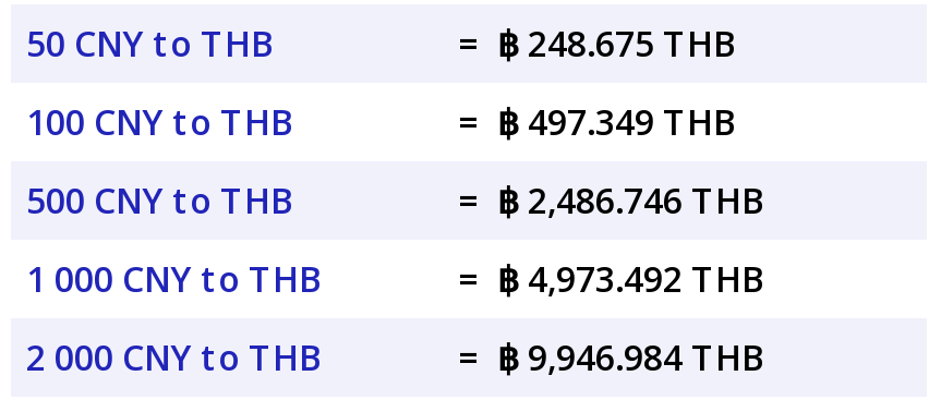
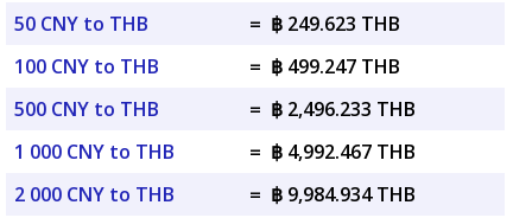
[458,20,735,68] = ฿ 248.675 THB -> [249,11,400,37] = ฿ 249.623 THB
[458,98,735,146] = ฿ 497.349 THB -> [249,53,400,79] = ฿ 499.247 THB
[458,177,763,225] = ฿ 2,486.746 THB -> [249,96,416,122] = ฿ 2,496.233 THB
[458,255,763,303] = ฿ 4,973.492 THB -> [249,139,416,165] = ฿ 4,992.467 THB
[458,334,763,381] = ฿ 9,946.984 THB -> [249,181,416,207] = ฿ 9,984.934 THB

